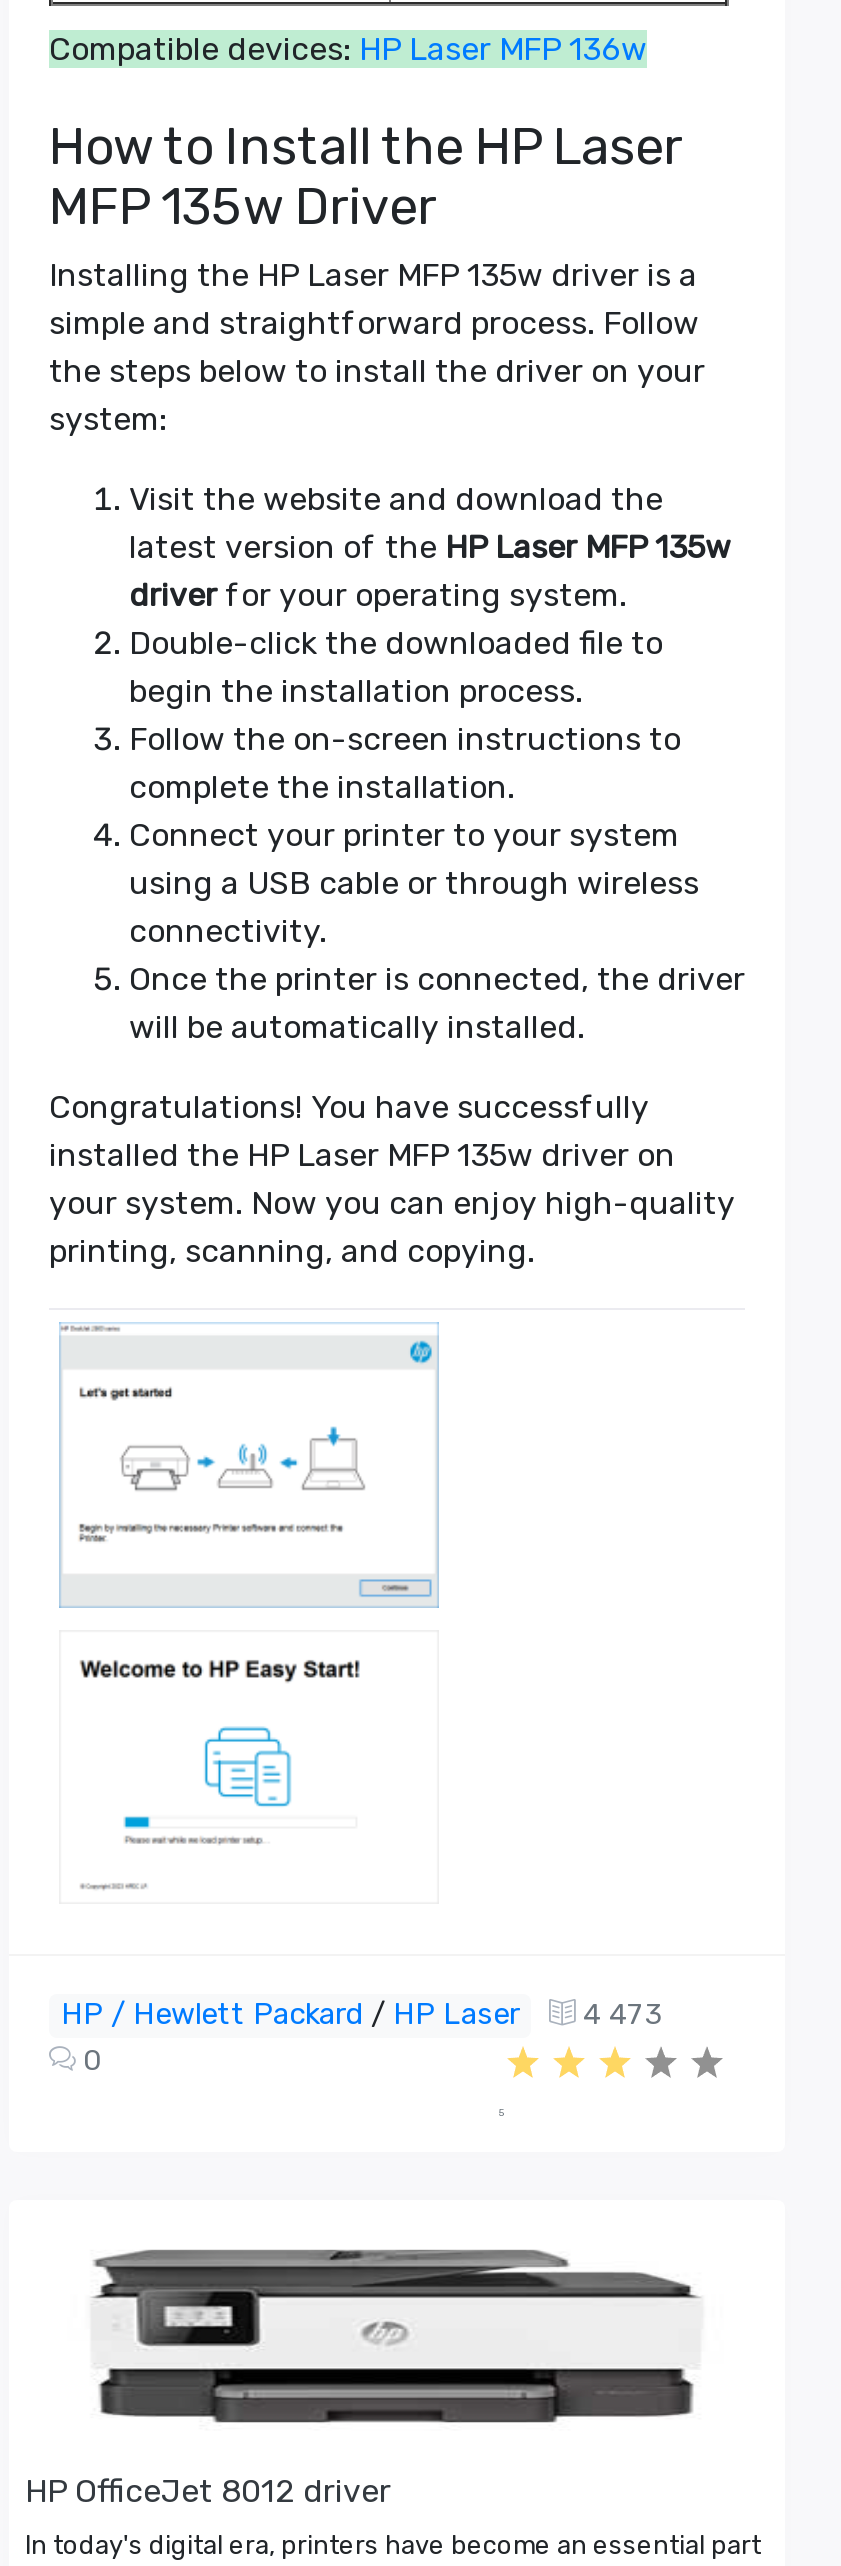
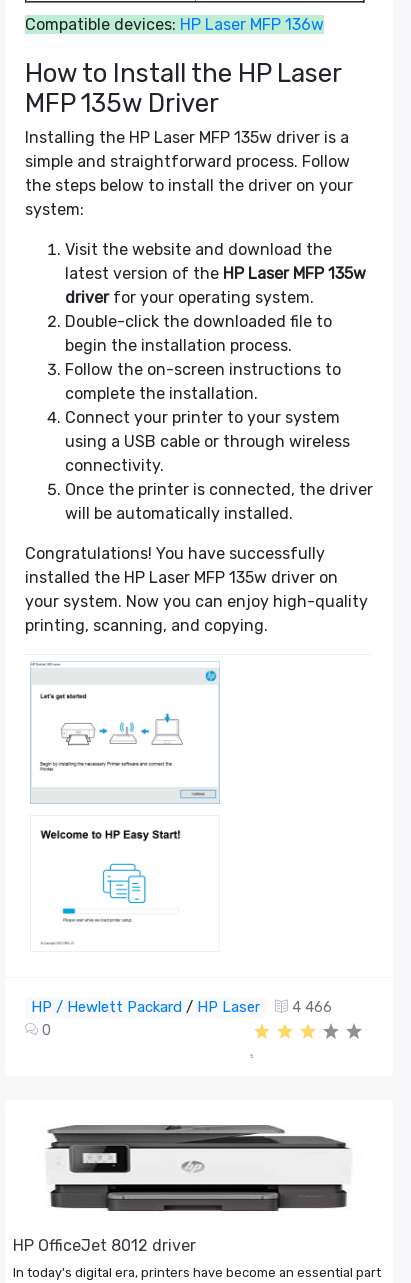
[61,1996,663,2032] HP / Hewlett Packard / HP Laser 4 473 -> [31,998,332,1016] HP / Hewlett Packard / HP Laser 4 466

